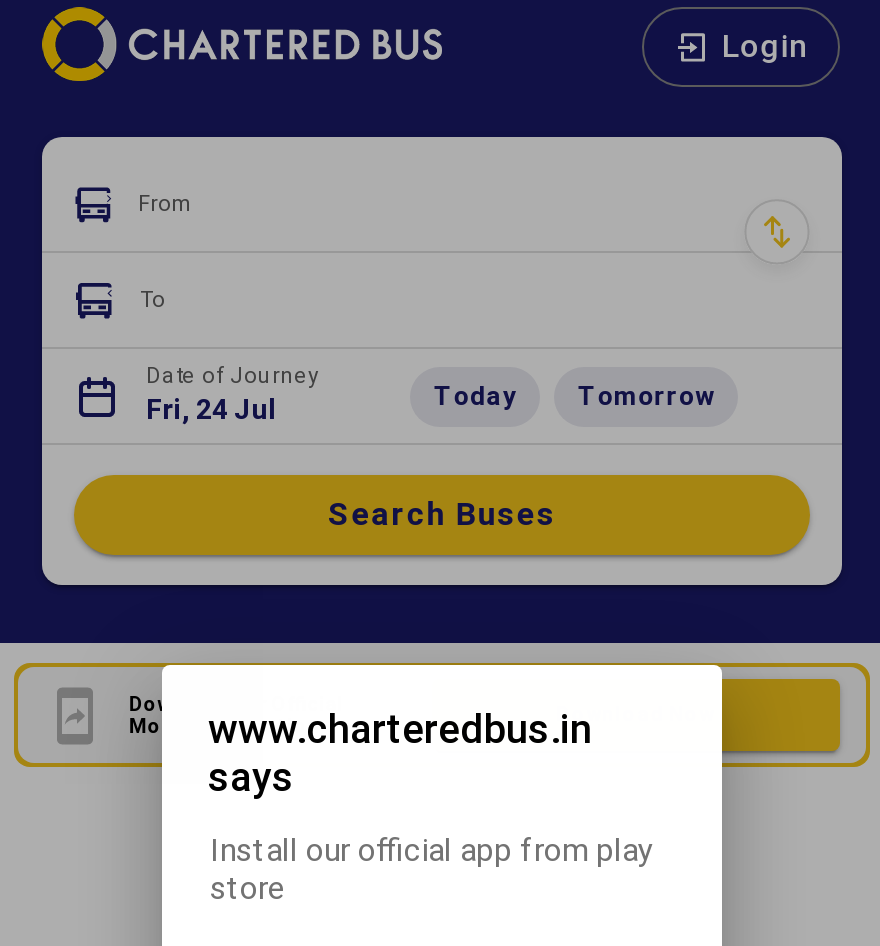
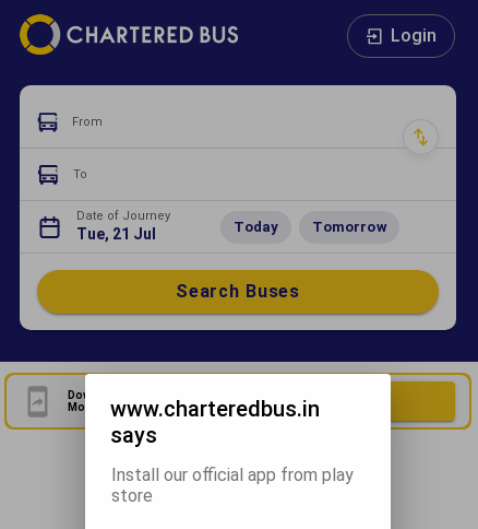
[146,393,276,425] Fri, 24 Jul -> [76,225,156,243] Tue, 21 Jul

